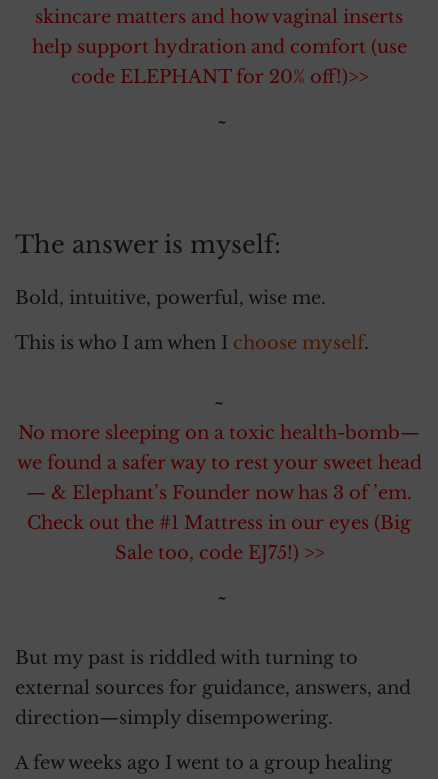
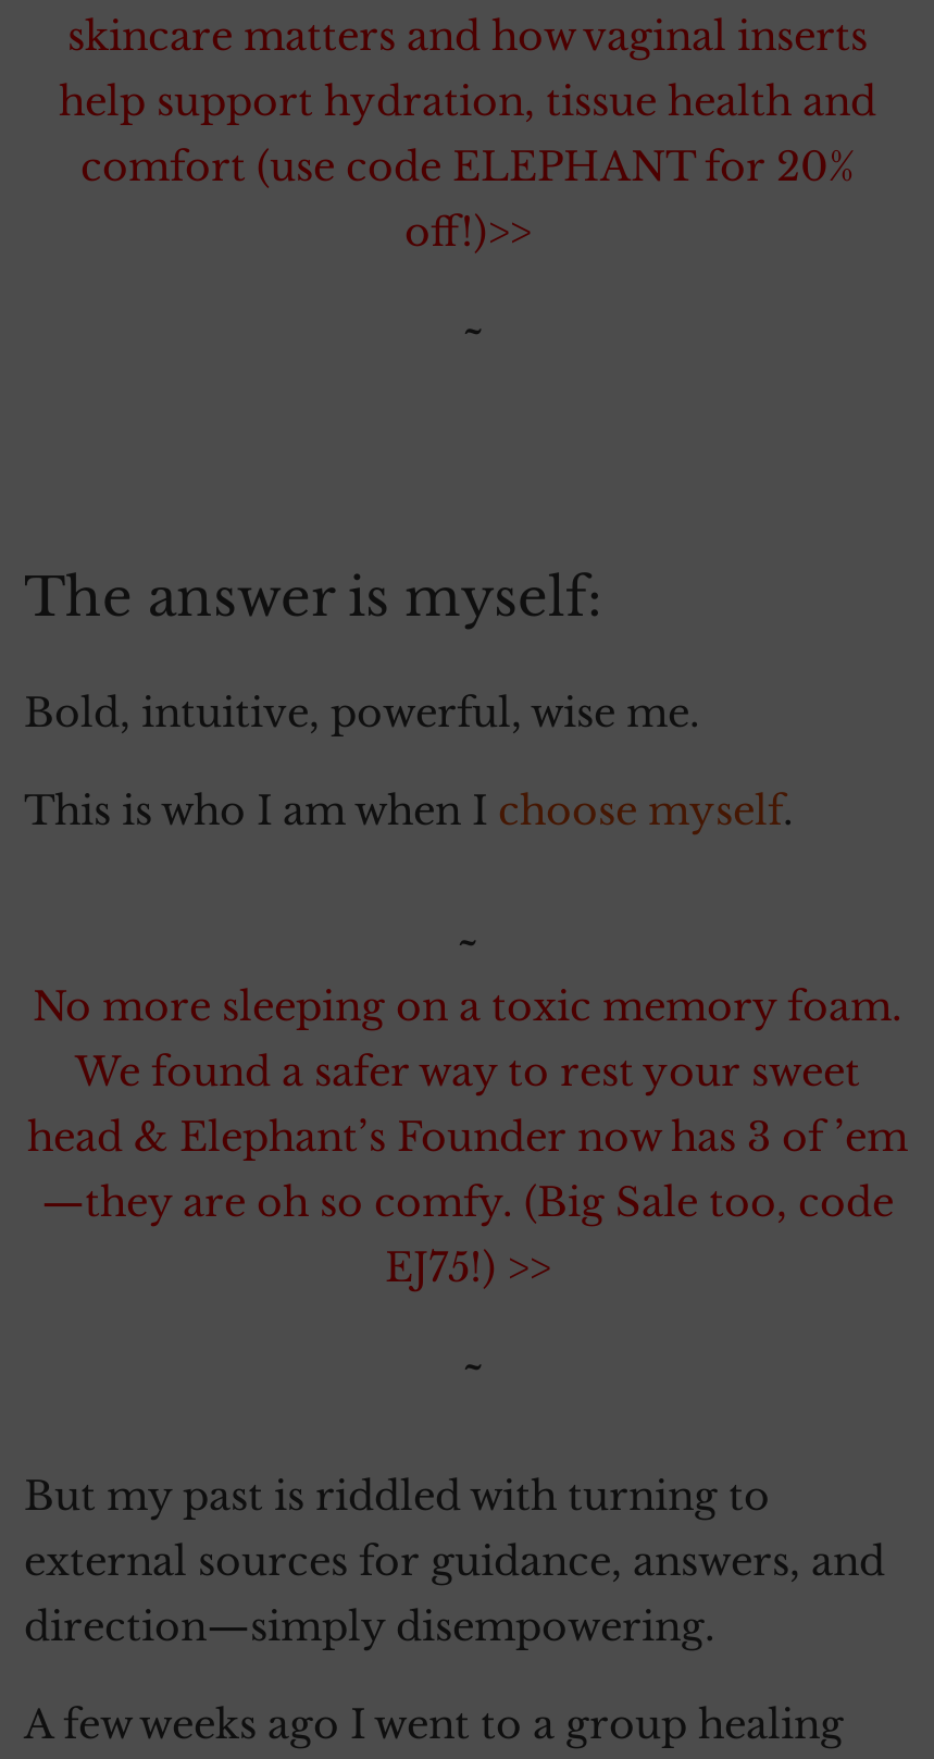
[31,36,406,88] help support hydration and comfort (use | code ELEPHANT for 20% off!)>> -> [59,79,876,257] help support hydration, tissue health and | comfort (use code ELEPHANT for 20% | off!)>>
[16,422,421,564] No more sleeping on a toxic health-bomb— | we found a safer way to rest your sweet head | — & Elephant’s Founder now has 3 of ’em. | Check out the #1 Mattress in our eyes (Big | Sale too, code EJ75!) >> -> [27,984,908,1293] No more sleeping on a toxic memory foam. | We found a safer way to rest your sweet | head & Elephant’s Founder now has 3 of ’em | —they are oh so comfy. (Big Sale too, code | EJ75!) >>

